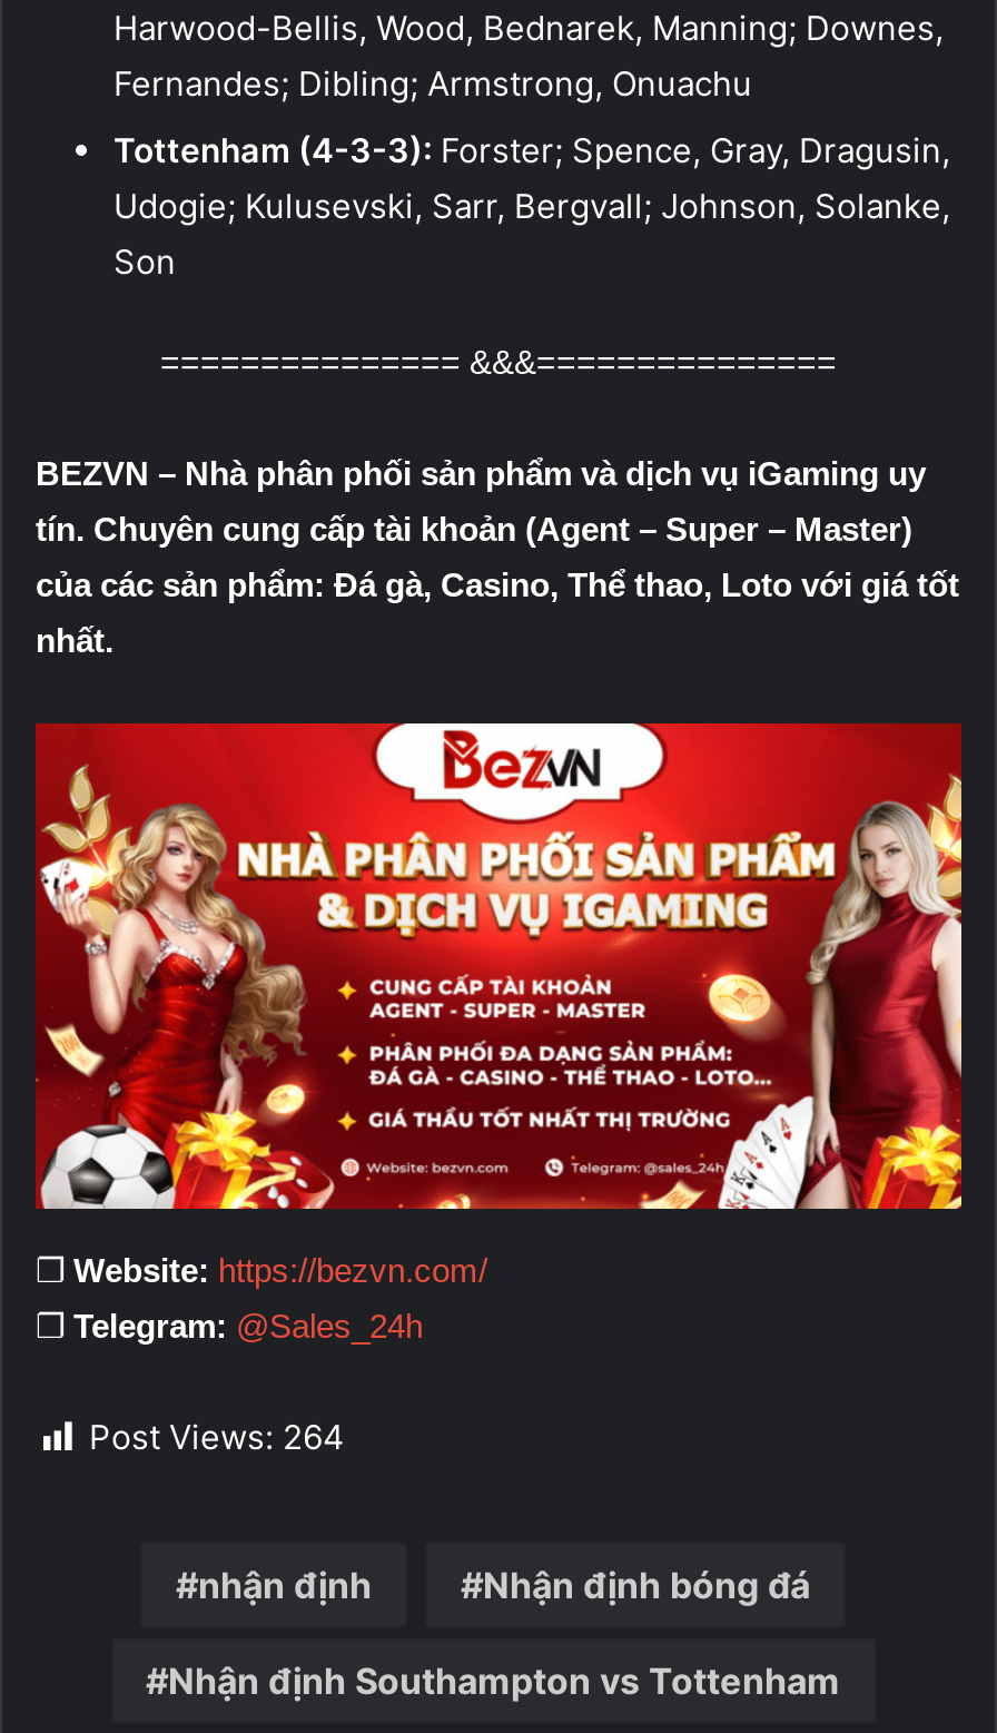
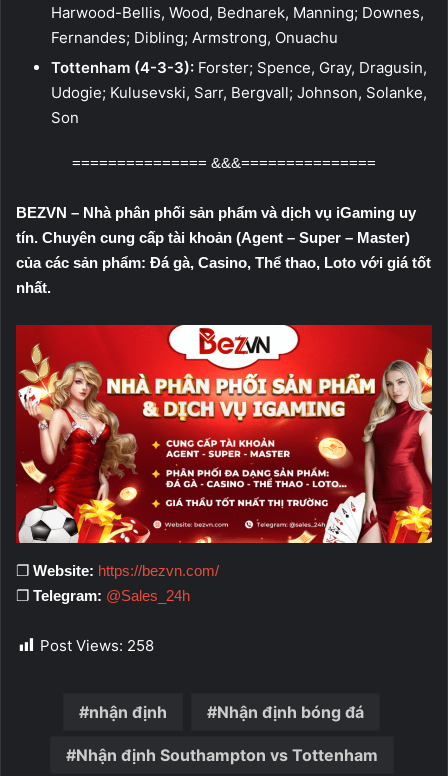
[89,1417,345,1459] Post Views: 264 -> [40,636,154,655] Post Views: 258

